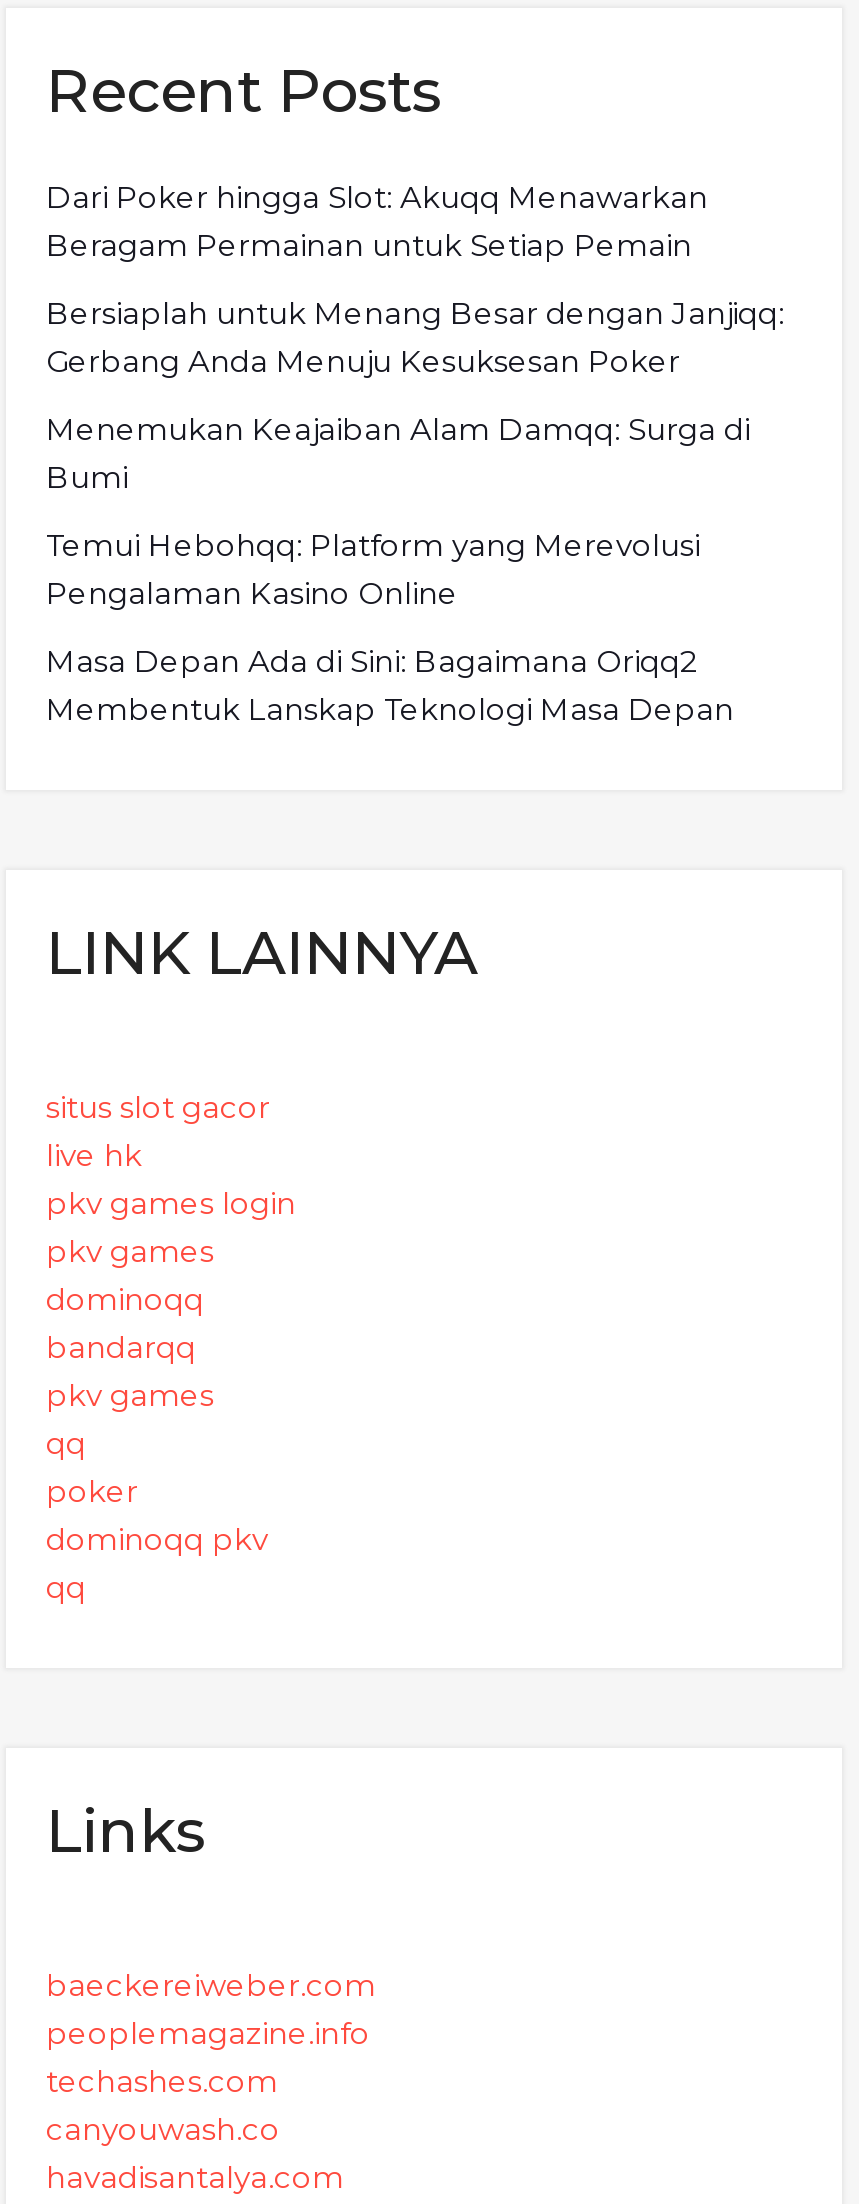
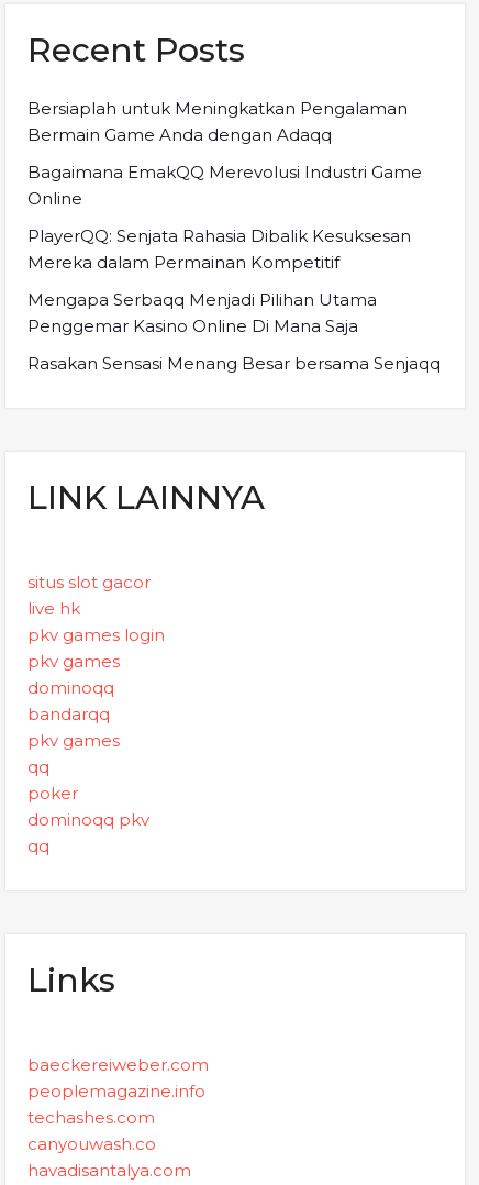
[46,178,708,264] Dari Poker hingga Slot: Akuqq Menawarkan | Beragam Permainan untuk Setiap Pemain -> [27,98,408,145] Bersiaplah untuk Meningkatkan Pengalaman | Bermain Game Anda dengan Adaqq
[46,294,784,380] Bersiaplah untuk Menang Besar dengan Janjiqq: | Gerbang Anda Menuju Kesuksesan Poker -> [27,162,422,209] Bagaimana EmakQQ Merevolusi Industri Game | Online
[46,410,750,496] Menemukan Keajaiban Alam Damqq: Surga di | Bumi -> [27,225,411,273] PlayerQQ: Senjata Rahasia Dibalik Kesuksesan | Mereka dalam Permainan Kompetitif
[46,526,700,612] Temui Hebohqq: Platform yang Merevolusi | Pengalaman Kasino Online -> [27,289,377,336] Mengapa Serbaqq Menjadi Pilihan Utama | Penggemar Kasino Online Di Mana Saja
[46,642,734,728] Masa Depan Ada di Sini: Bagaimana Oriqq2 | Membentuk Lanskap Teknologi Masa Depan -> [27,353,441,374] Rasakan Sensasi Menang Besar bersama Senjaqq

